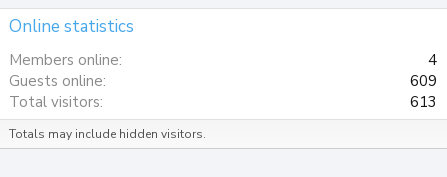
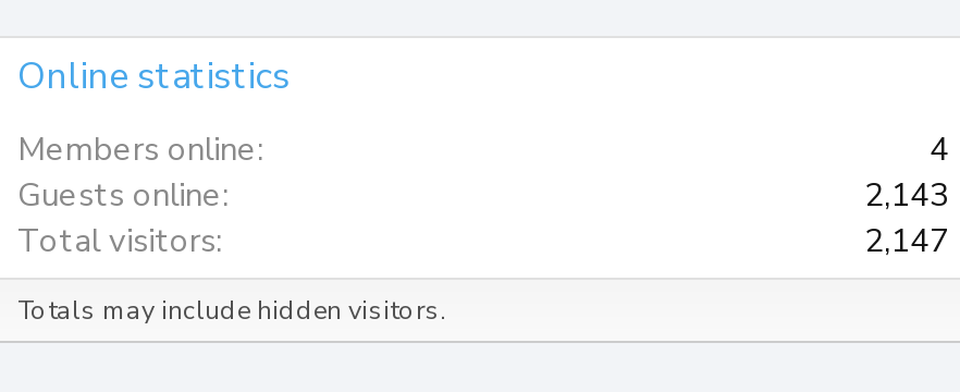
[410,71,437,91] 609 -> [864,174,949,217] 2,143
[410,92,437,112] 613 -> [864,219,949,263] 2,147

